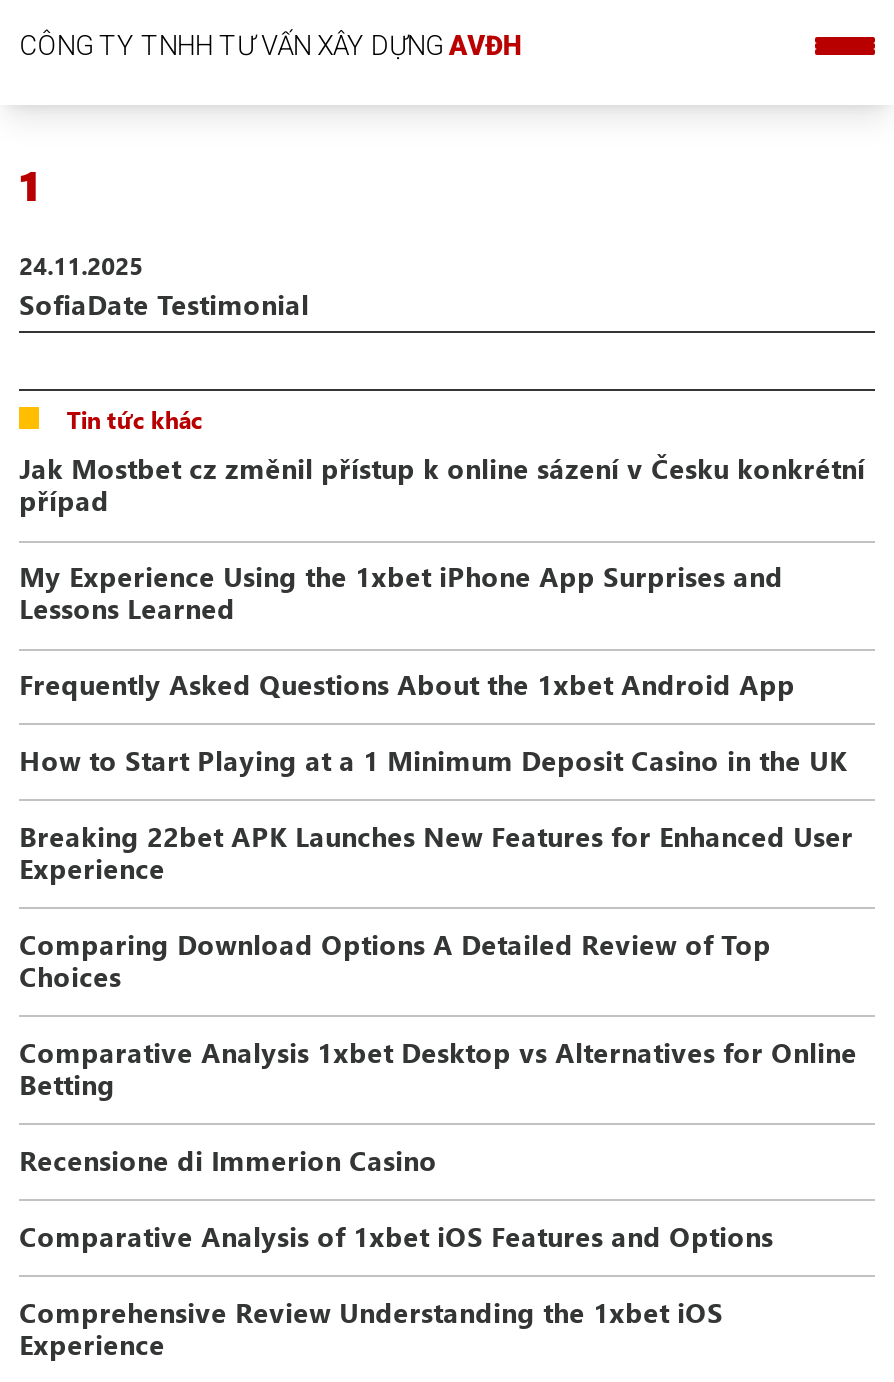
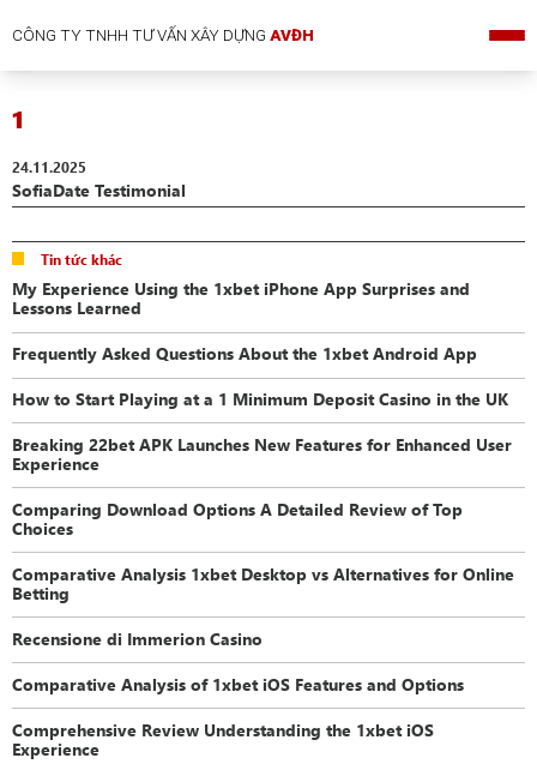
[19,448,865,516] Jak Mostbet cz změnil přístup k online sázení v Česku konkrétní | případ -> none

